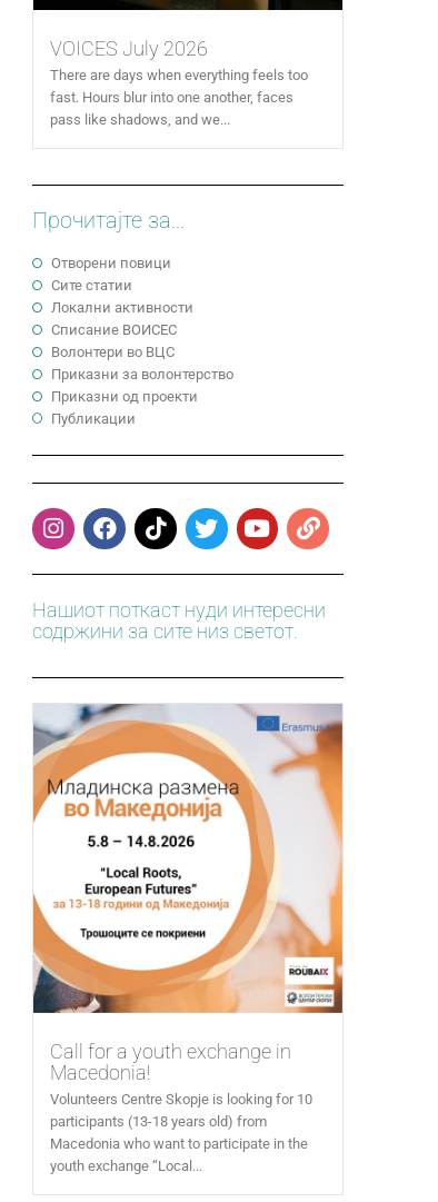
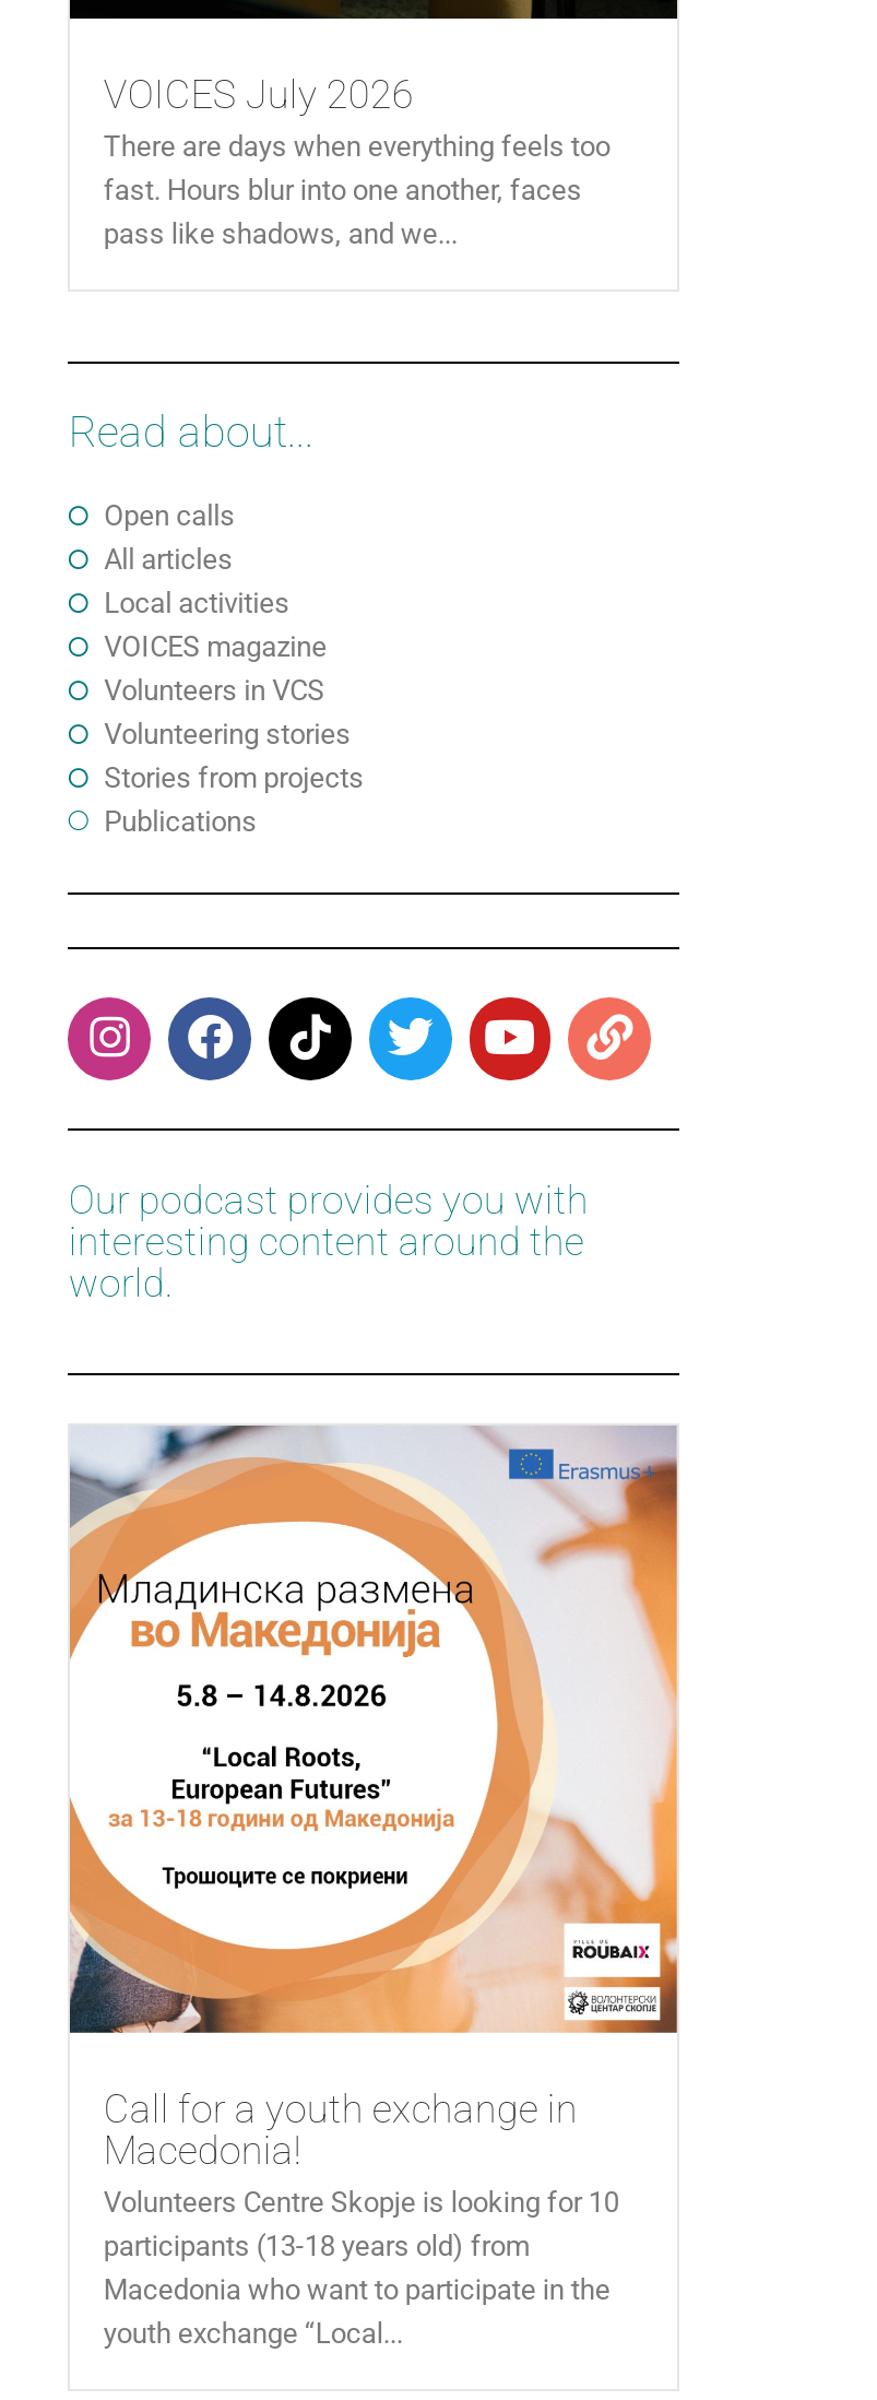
[33,206,185,233] Прочитајте за... -> [69,405,313,458] Read about...
[51,254,233,426] Отворени повици | Сите статии | Локални активности | Cписание ВОИСЕС | Волонтери во ВЦС | Приказни за волонтерство | Приказни од проекти | Публикации -> [104,499,364,838] Open calls | All articles | Local activities | VOICES magazine | Volunteers in VCS | Volunteering stories | Stories from projects | Publications
[33,599,326,643] Нашиот поткаст нуди интересни | содржини за сите низ светот. -> [69,1176,588,1305] Our podcast provides you with | interesting content around the | world.

